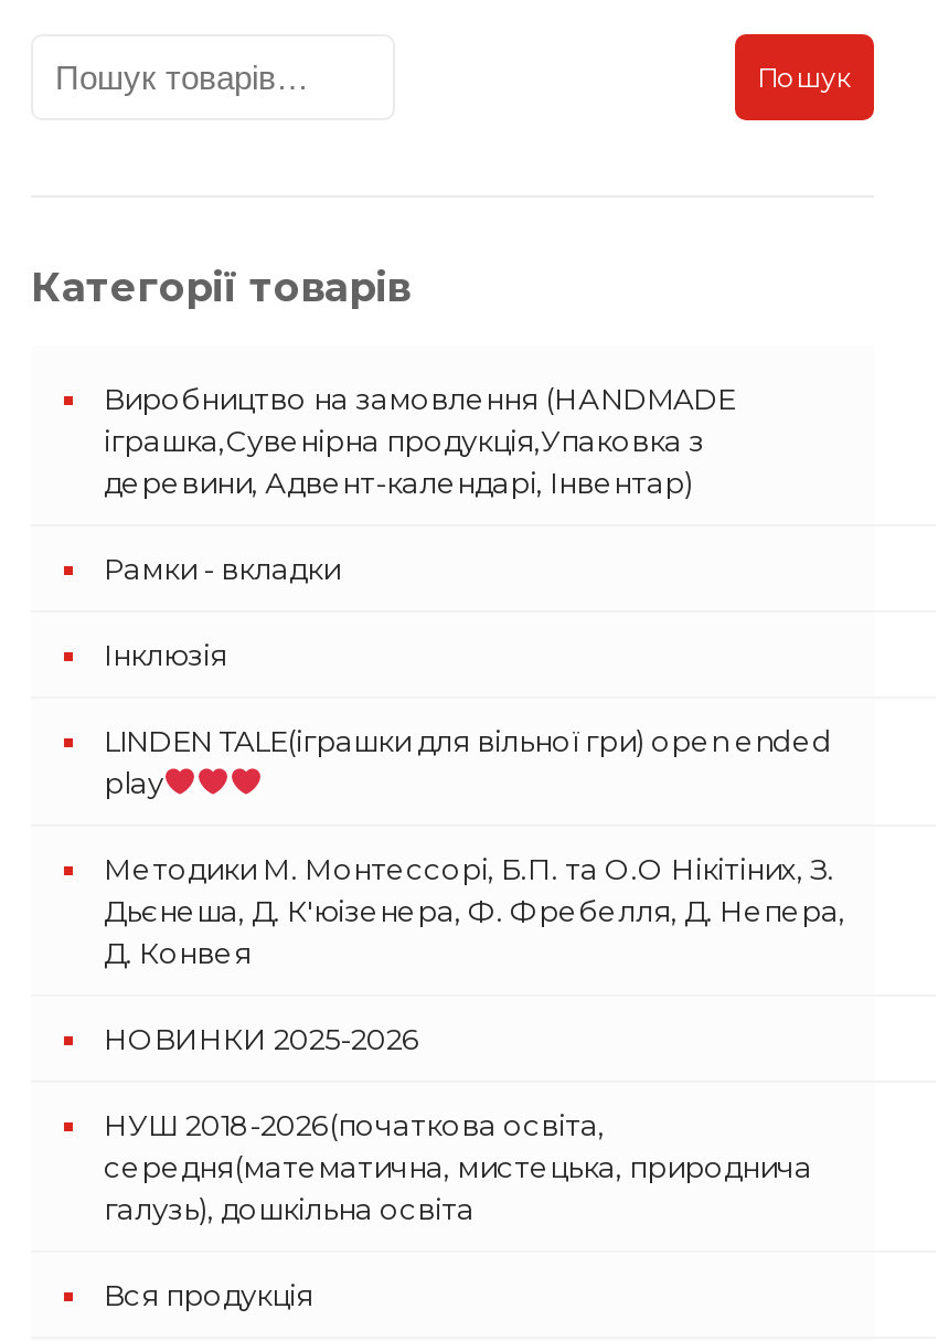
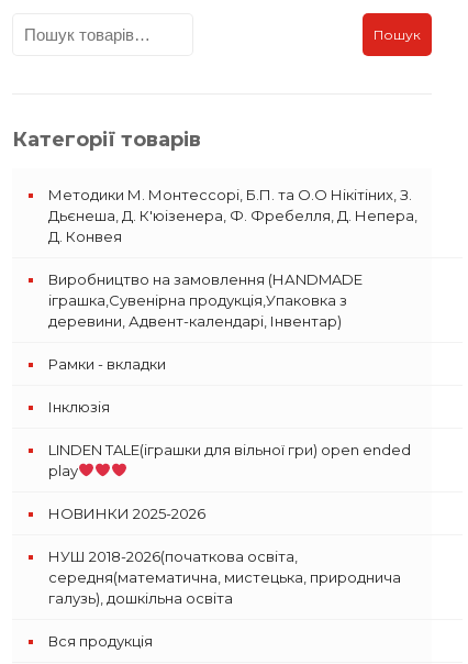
moved [104,381,832,800] -> [48,270,411,479]: Виробництво на замовлення (НАNDMADE | іграшка,Сувенірна продукція,Упаковка з | деревини, Адвент-календарі, Інвентар) | Рамки - вкладки | Інклюзія | LINDEN TALE(іграшки для вільної гри) open ended | play
moved [104,851,845,970] -> [48,186,417,245]: Методики М. Монтессорі, Б.П. та О.О Нікітіних, З. | Дьєнеша, Д. К'юізенера, Ф. Фребелля, Д. Непера, | Д. Конвея

